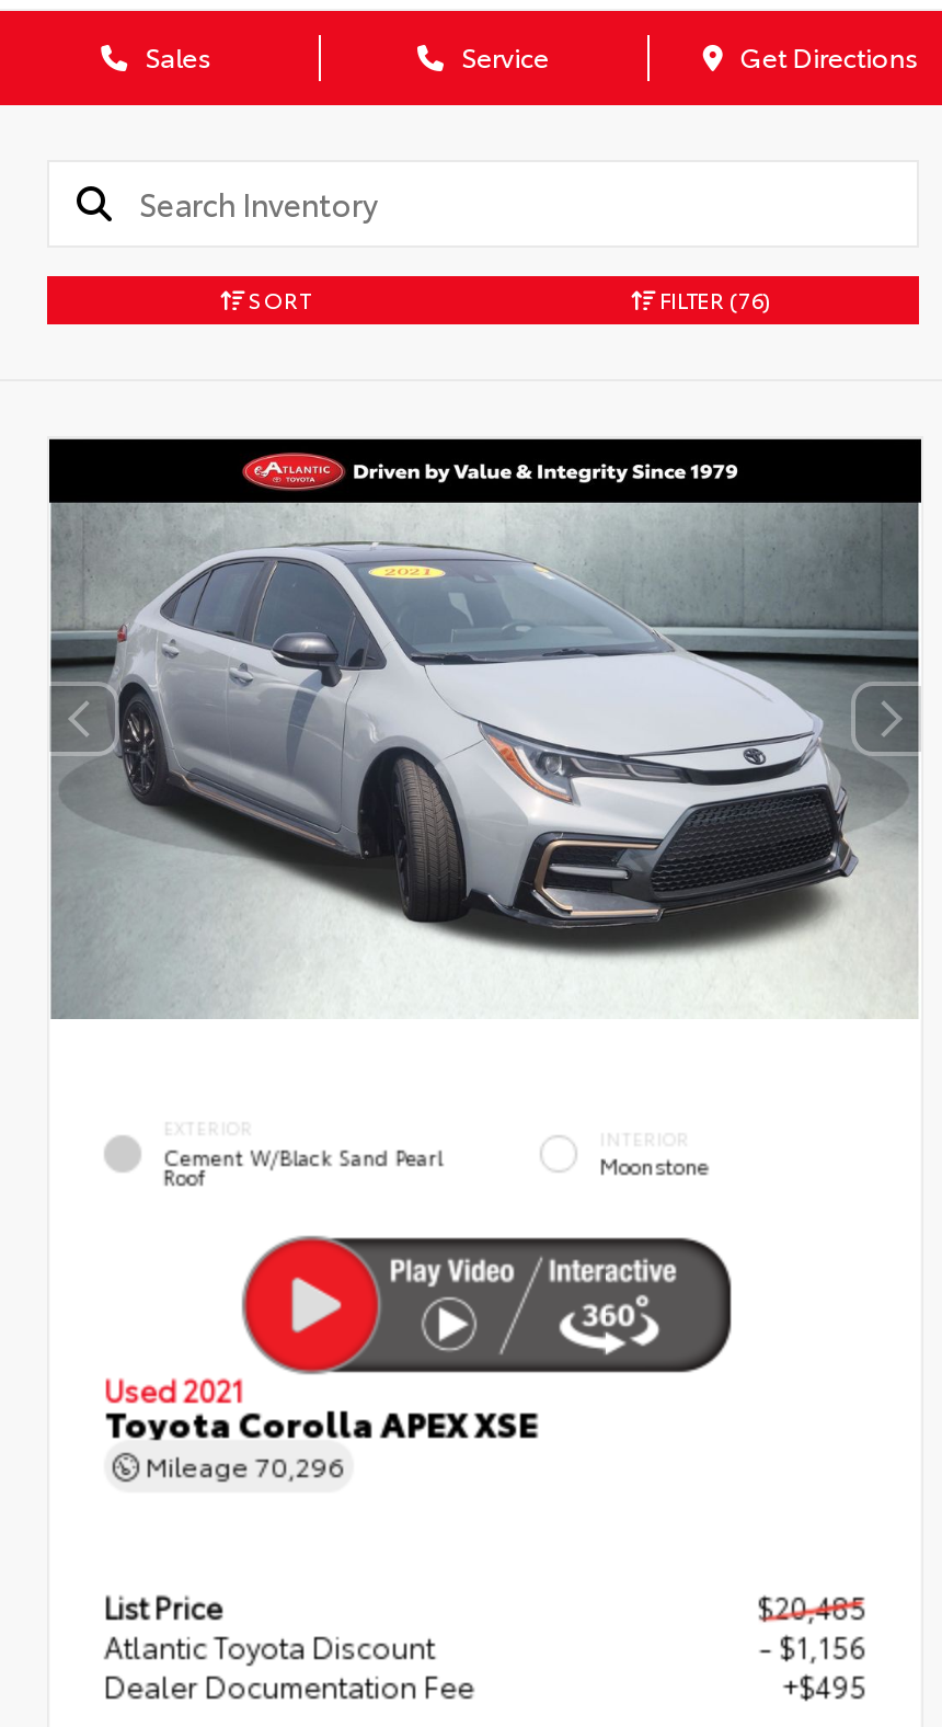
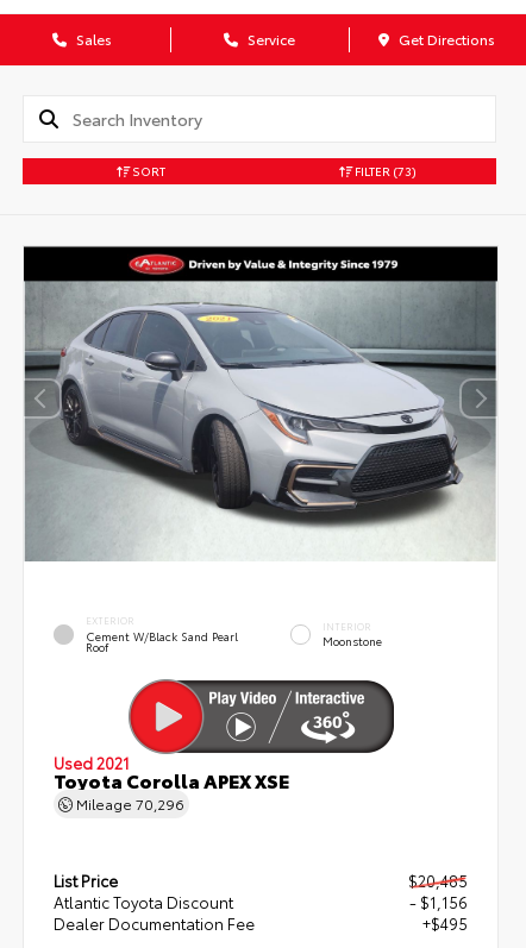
[655,282,771,315] FILTER (76) -> [352,162,417,179] FILTER (73)

